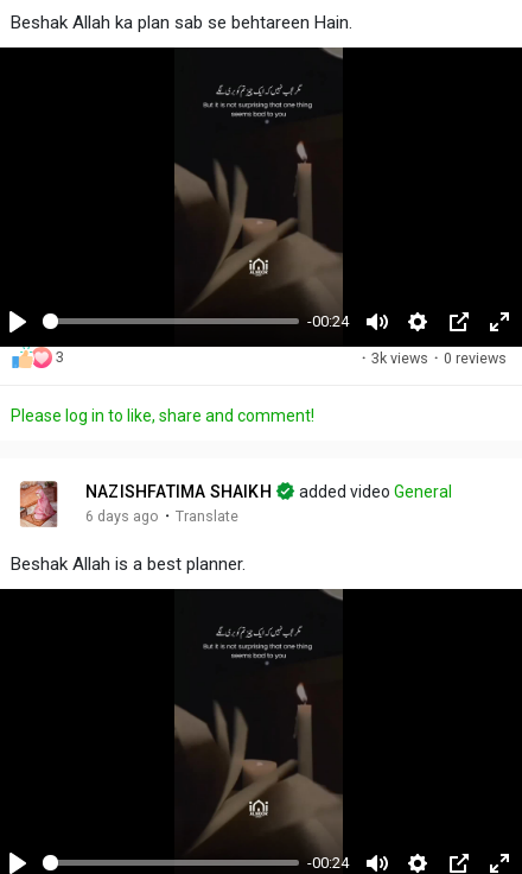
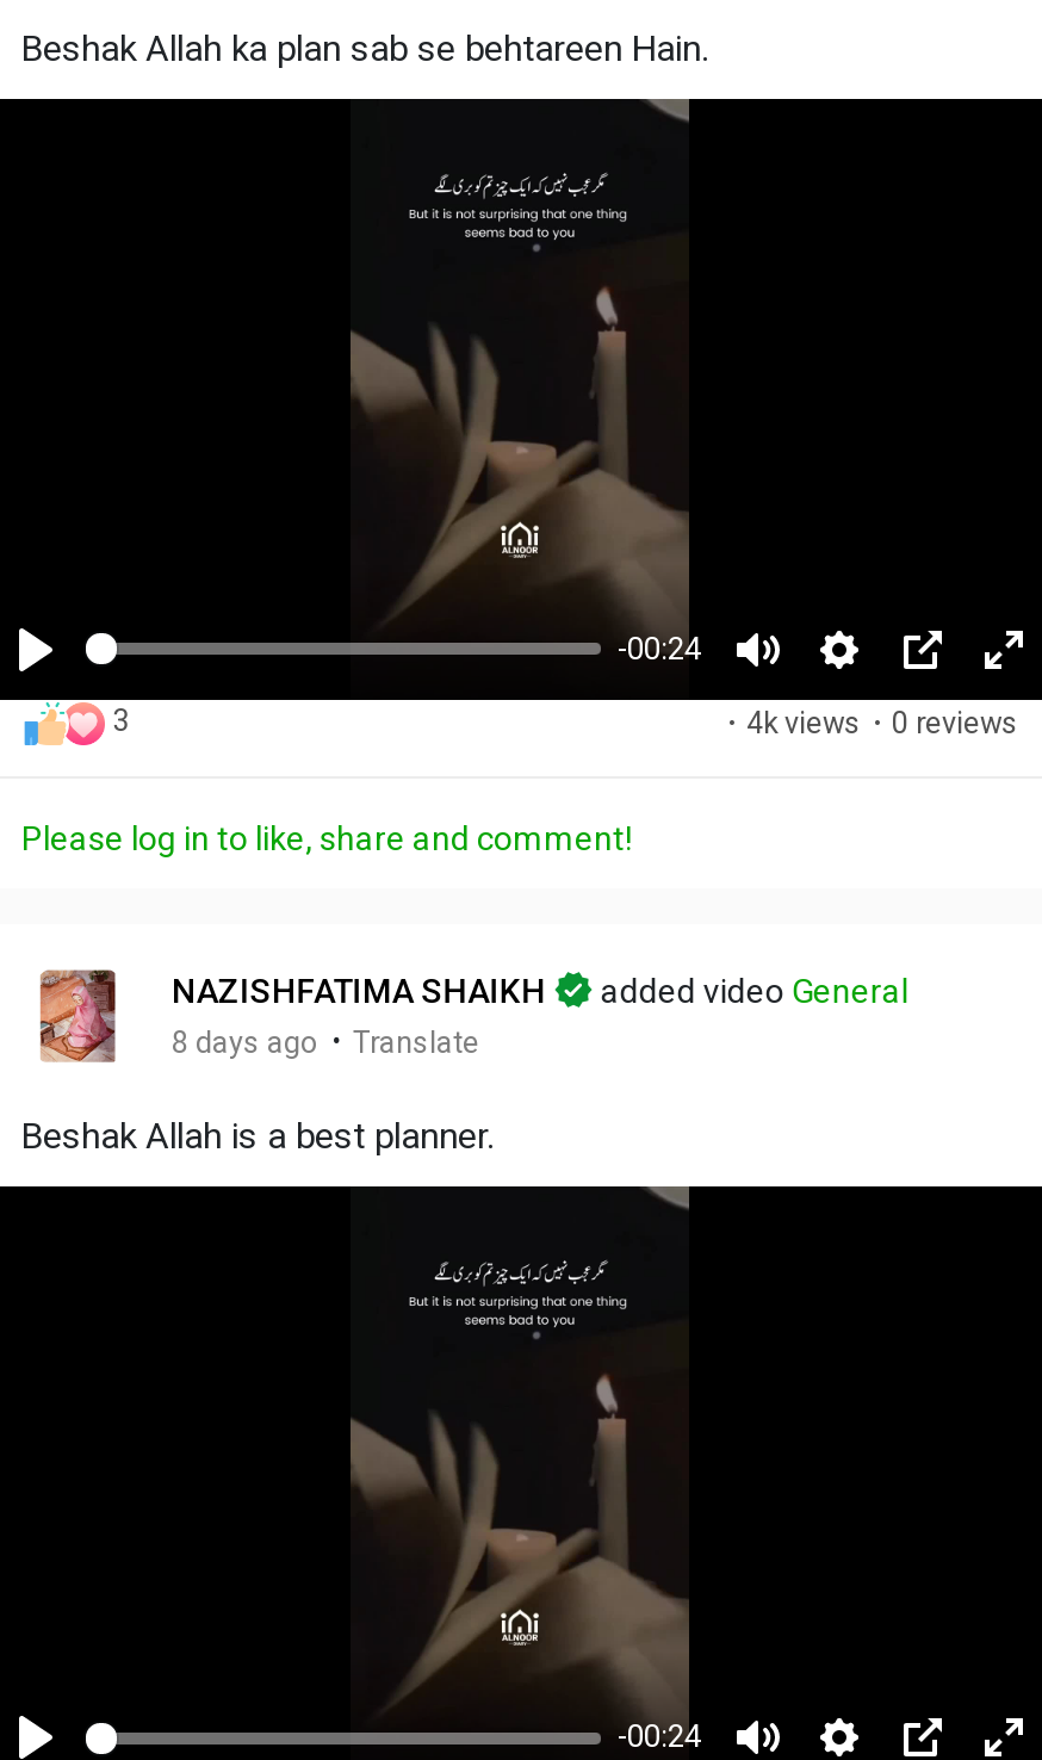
[362,349,507,367] · 3k views · 0 reviews -> [727,705,1018,741] · 4k views · 0 reviews
[85,507,238,526] 6 days ago · Translate -> [172,1023,479,1061] 8 days ago · Translate

